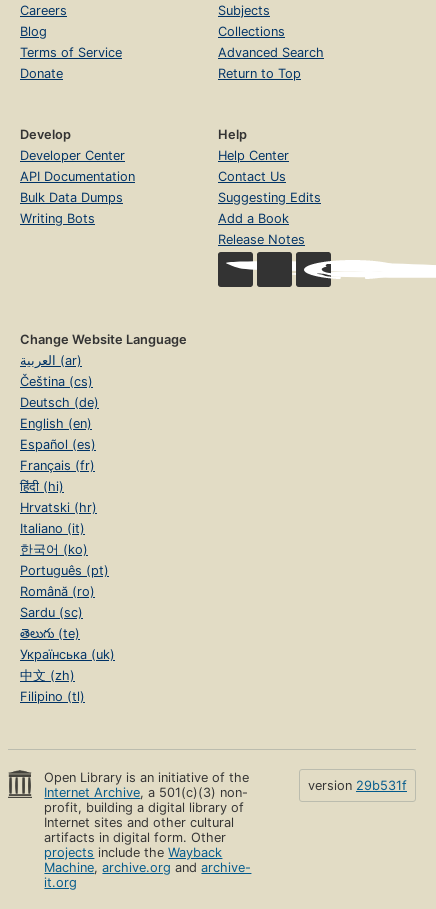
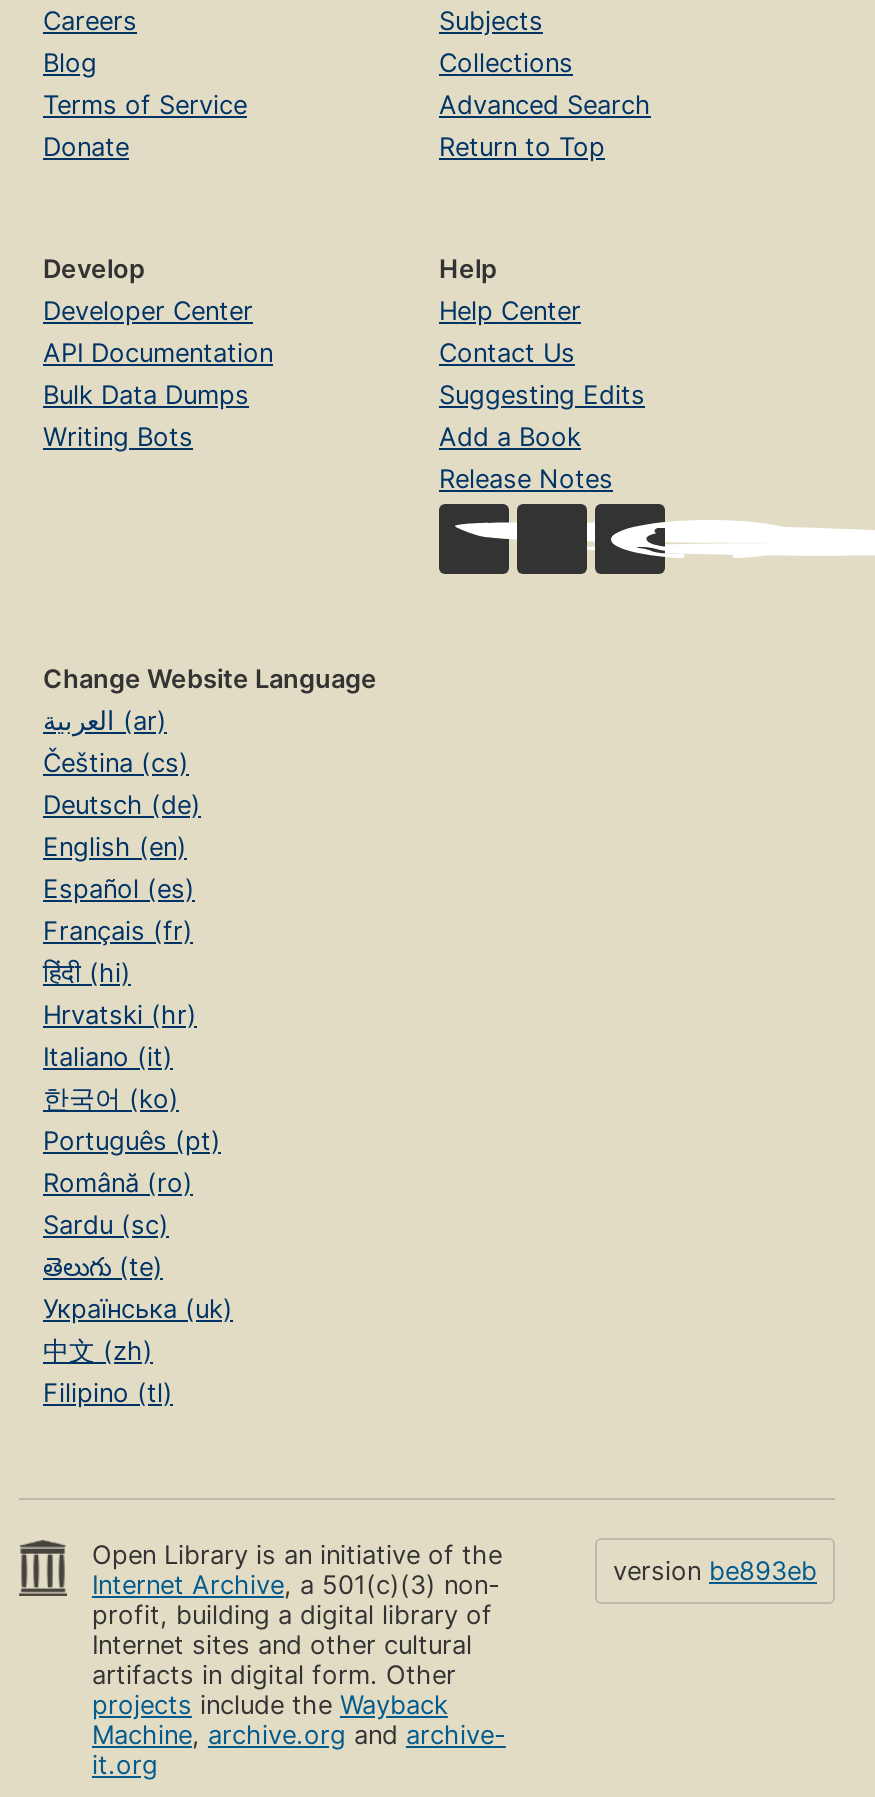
[308,778,407,793] version 29b531f -> [613,1557,817,1587] version be893eb

